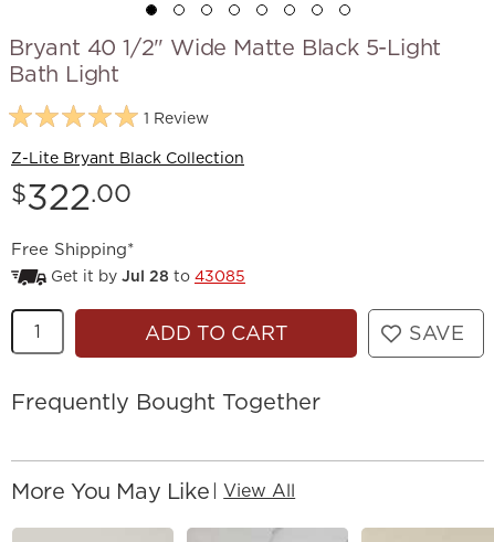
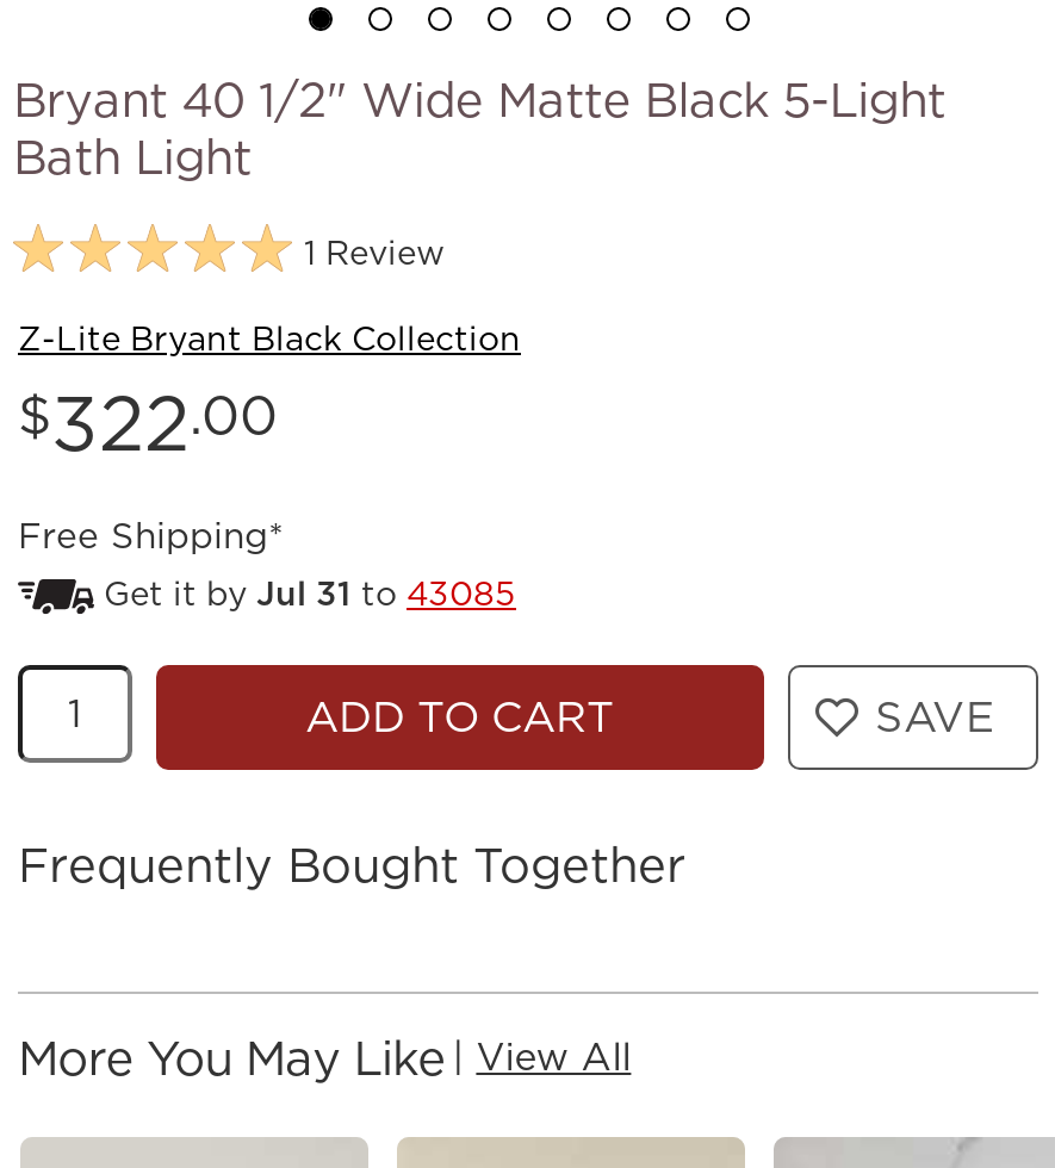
[51,265,245,287] Get it by Jul 28 to 43085 -> [104,570,516,617] Get it by Jul 31 to 43085

